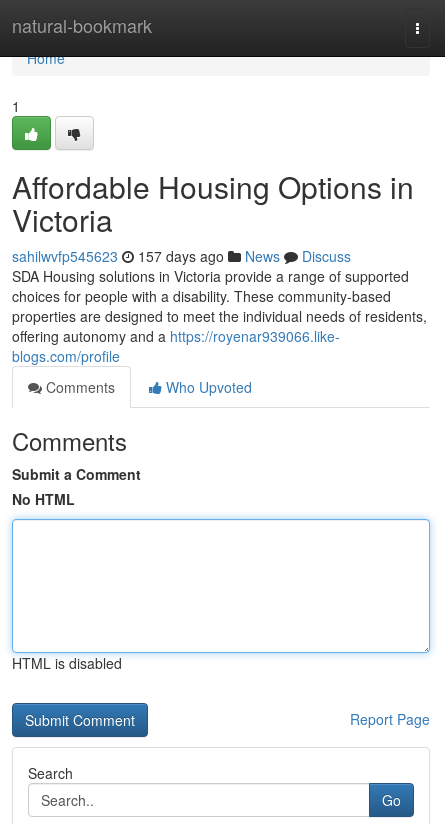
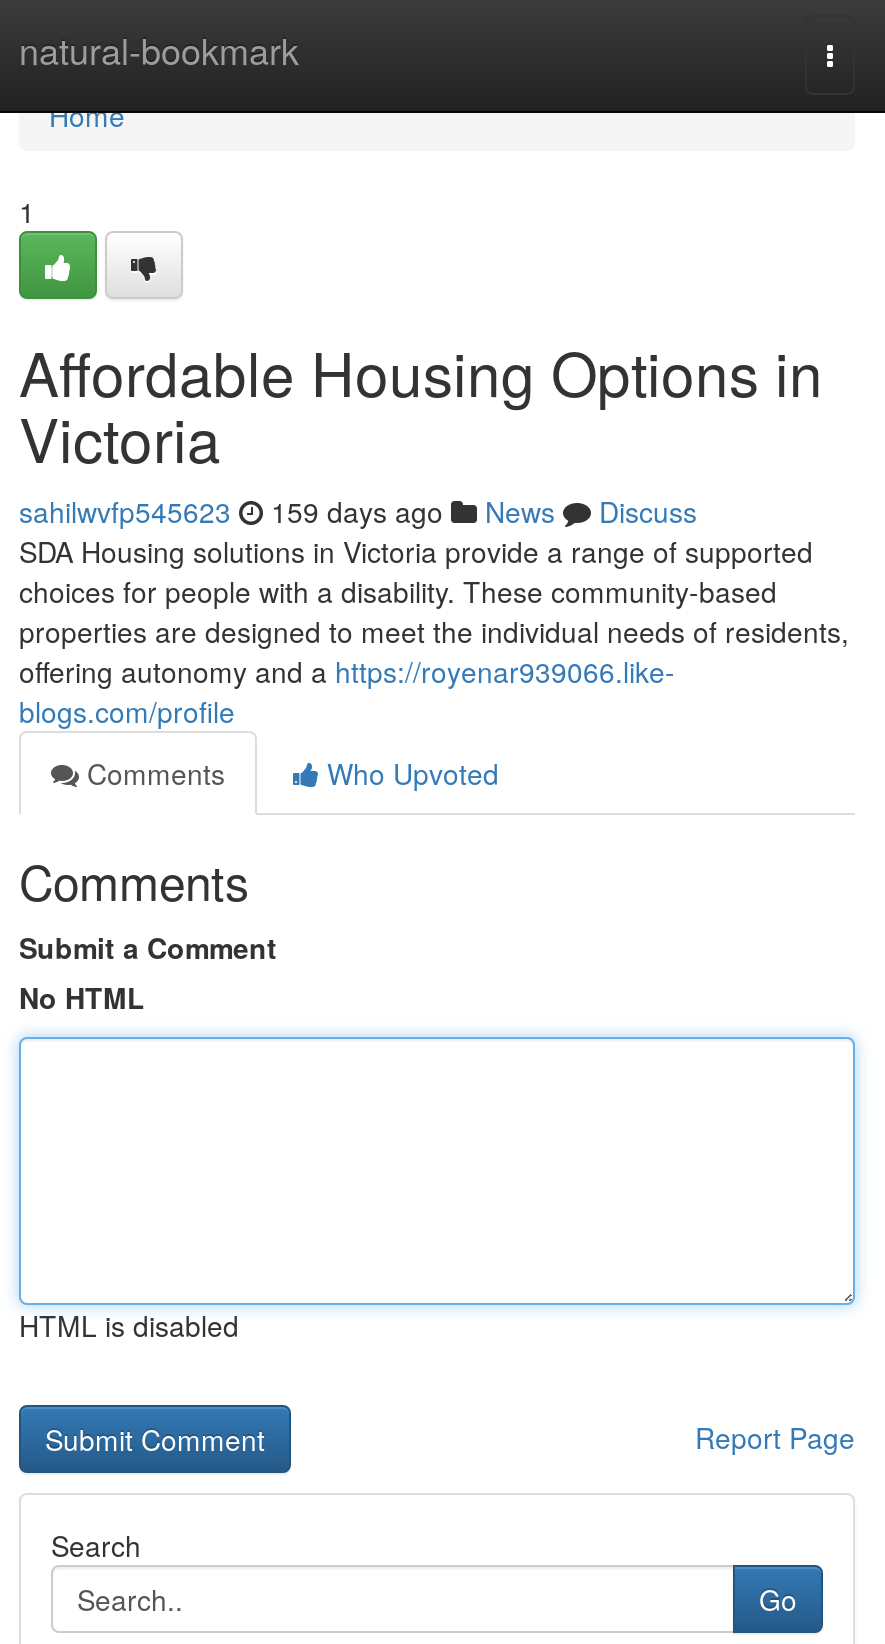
[12,246,351,266] sahilwvfp545623 157 days ago News Discuss -> [19,491,697,531] sahilwvfp545623 159 days ago News Discuss

